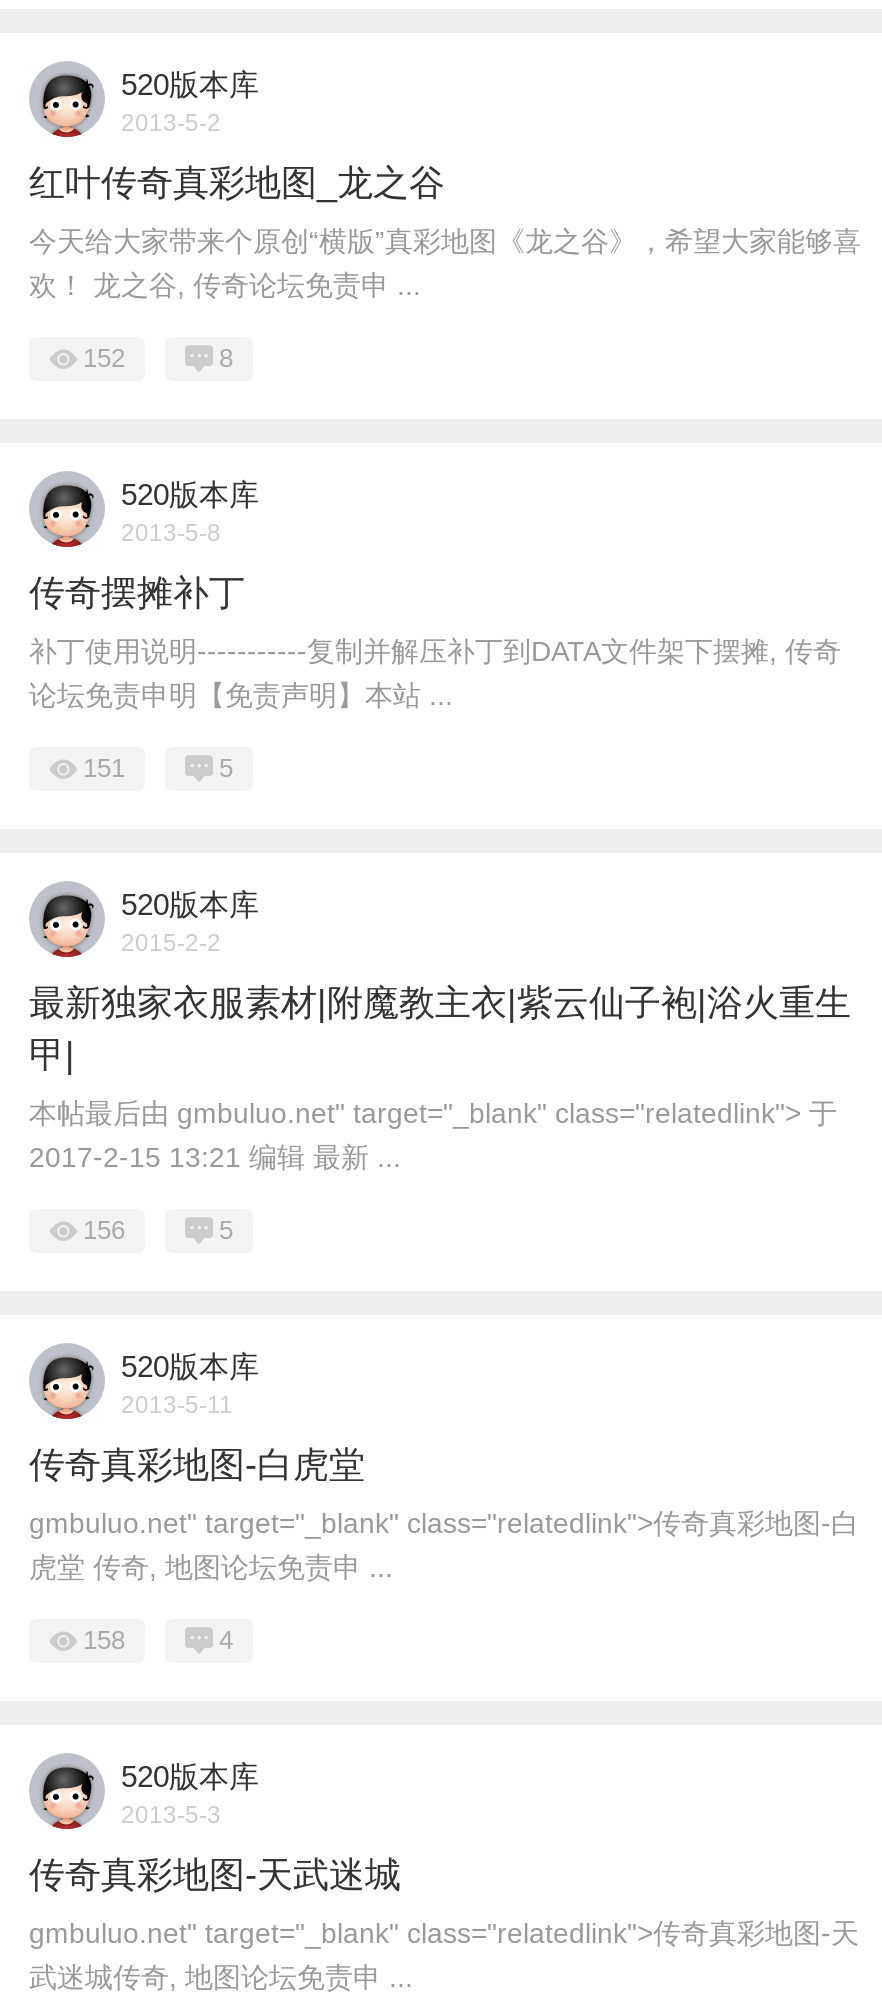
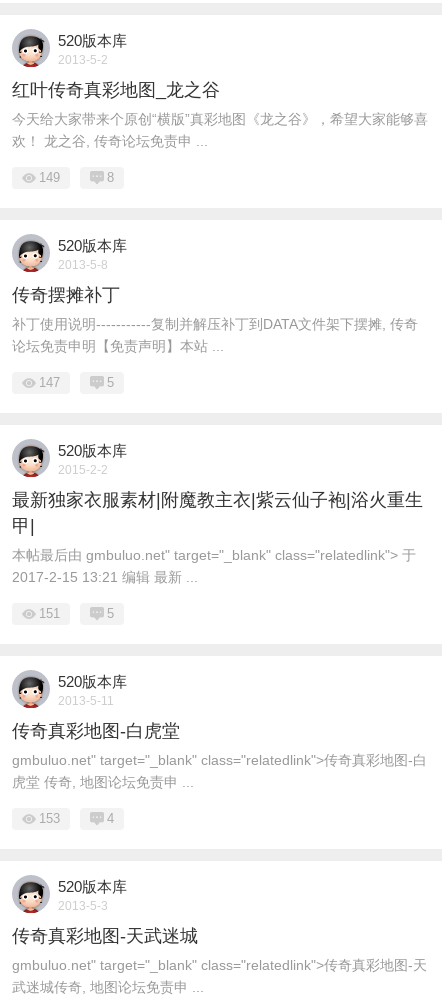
[83,343,125,373] 152 -> [39,170,60,185] 149
[83,753,125,783] 151 -> [39,375,60,390] 147
[83,1215,125,1245] 156 -> [39,606,60,621] 151
[83,1625,125,1655] 158 -> [39,811,60,826] 153

